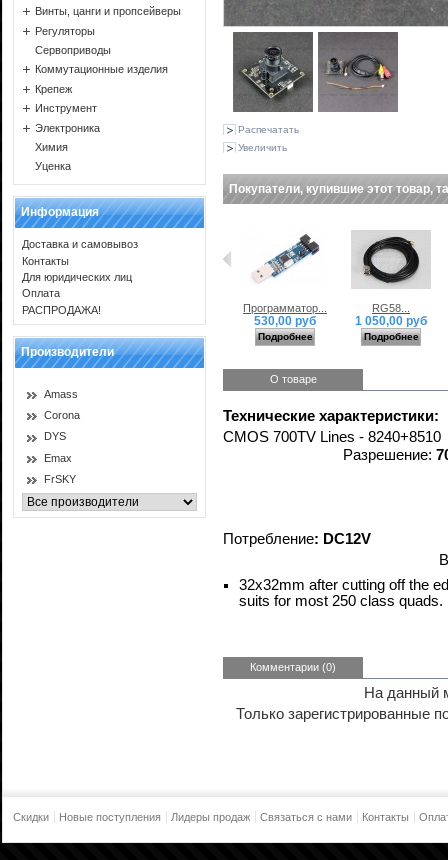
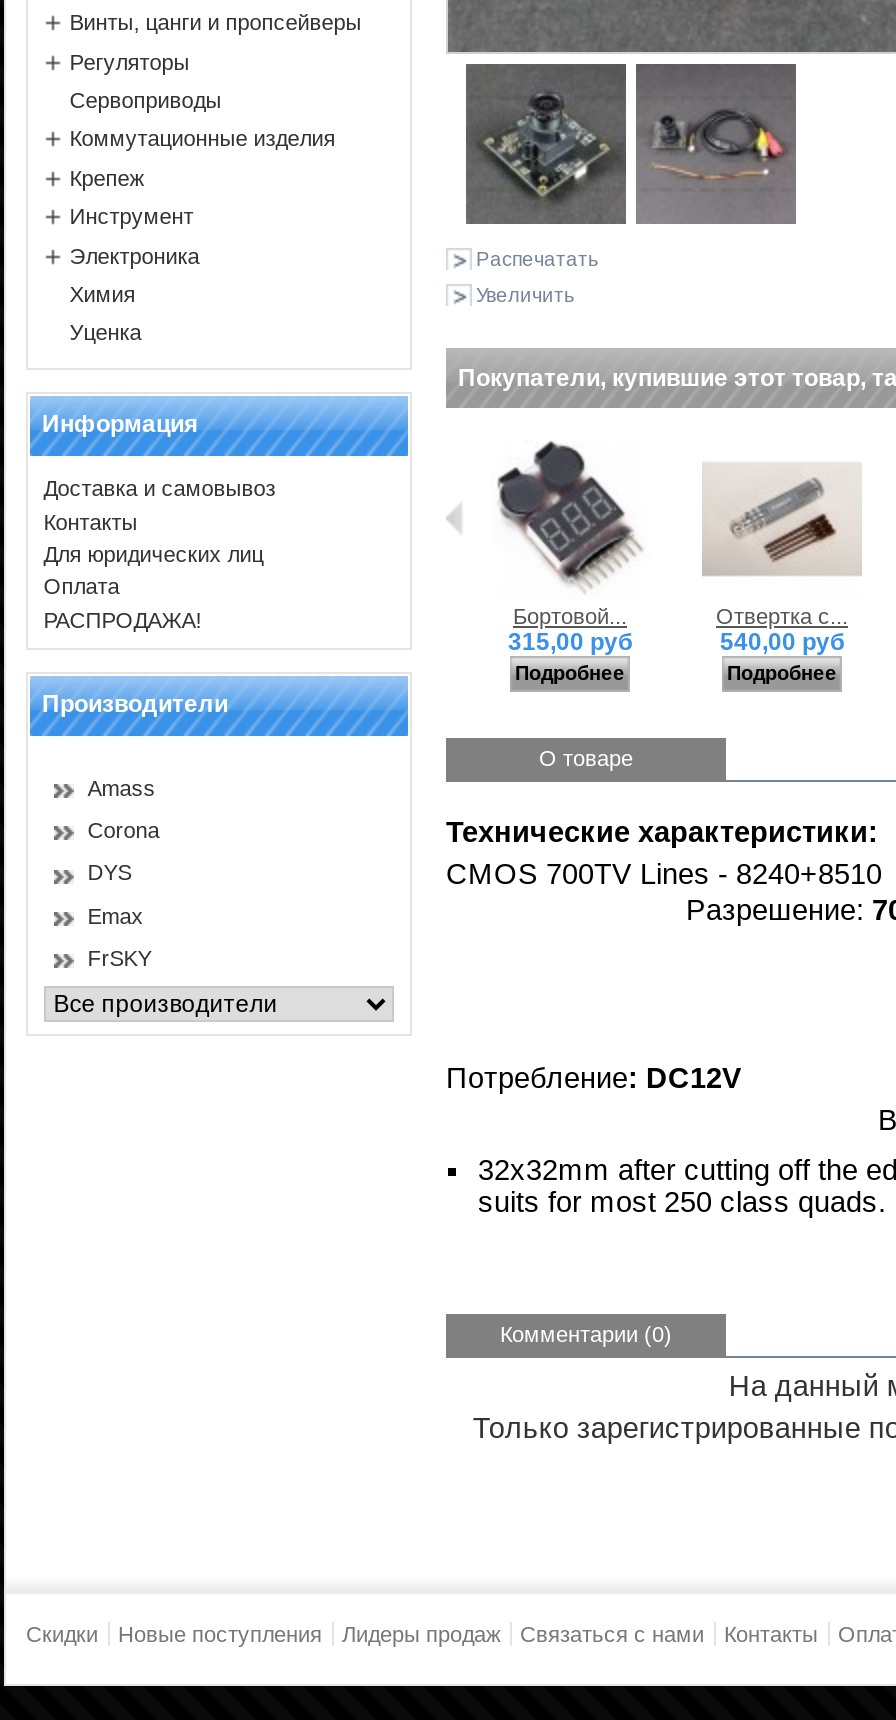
[243,221,327,328] [image] | Программатор... | 530,00 руб -> [496,440,642,656] [image] | Бортовой... | 315,00 руб
[353,235,427,328] [image] | RG58... | 1 050,00 руб -> [704,474,848,656] [image] | Отвертка с... | 540,00 руб

